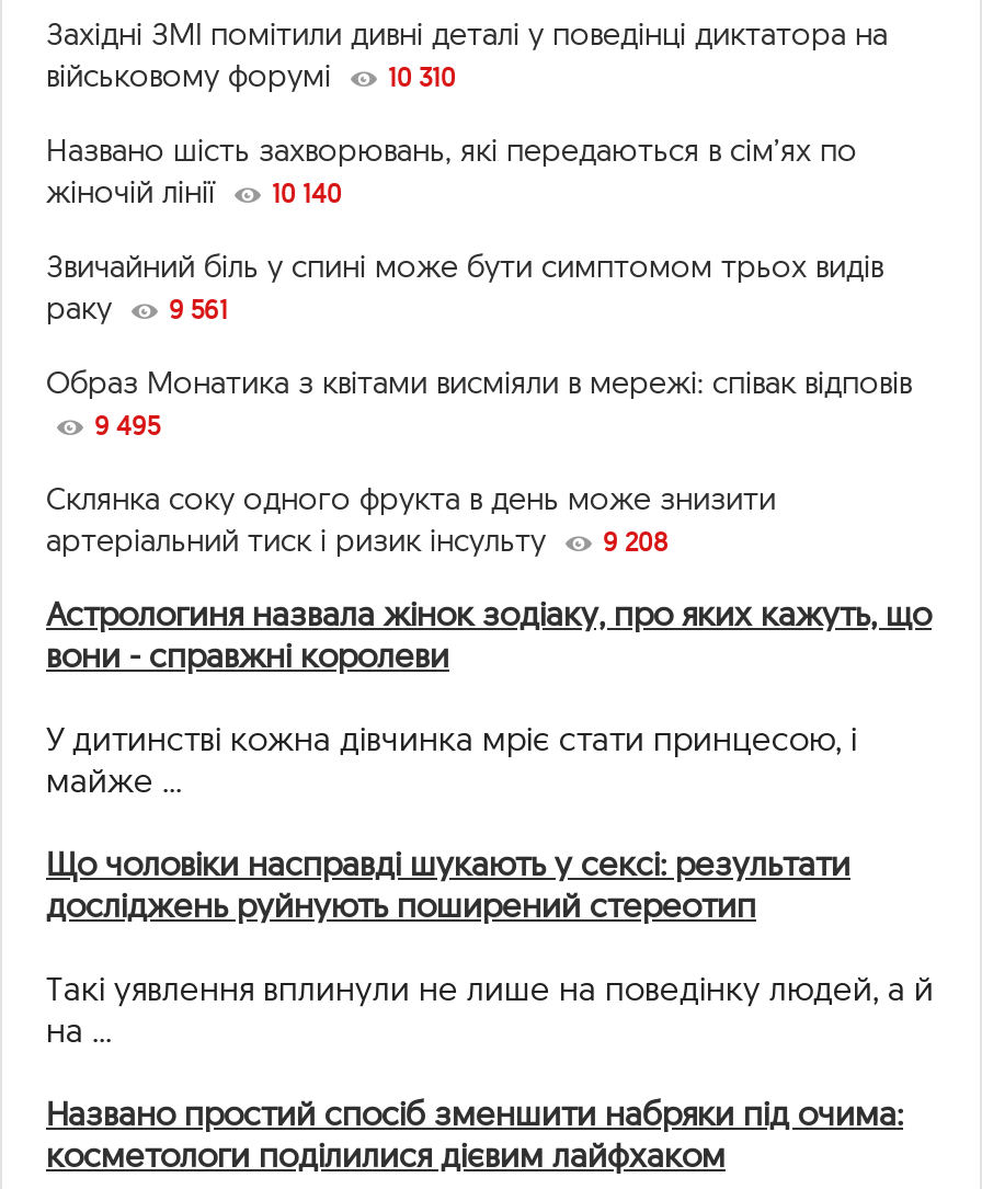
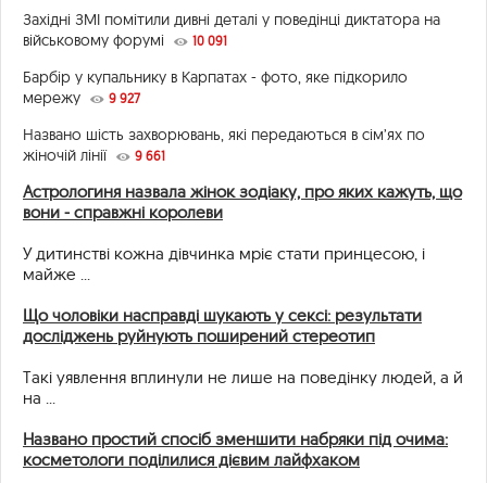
[388,60,456,92] 10 310 -> [23,32,408,107] 10 091 | Барбір у купальнику в Карпатах - фото, яке підкорило | мережу | 9 927
moved [46,130,857,211] -> [23,124,425,165]: Названо шість захворювань, які передаються в сім’ях по | жіночій лінії
[46,176,912,559] 10 140 | Звичайний біль у спині може бути симптомом трьох видів | раку | 9 561 | Образ Монатика з квітами висміяли в мережі: співак відповів | 9 495 | Склянка соку одного фрукта в день може знизити | артеріальний тиск і ризик інсульту | 9 208 -> [135,147,165,164] 9 661

